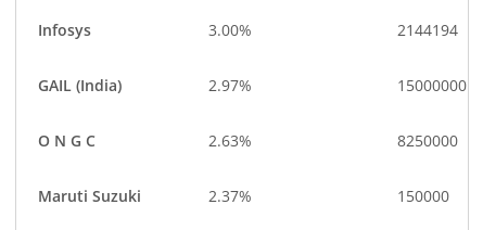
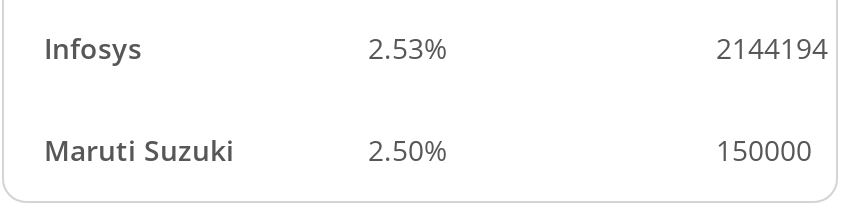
[208,20,252,40] 3.00% -> [368,29,448,67] 2.53%
[38,75,467,151] GAIL (India) | 2.97% | 15000000 | O N G C | 2.63% | 8250000 -> none
[208,186,252,206] 2.37% -> [368,131,448,169] 2.50%

